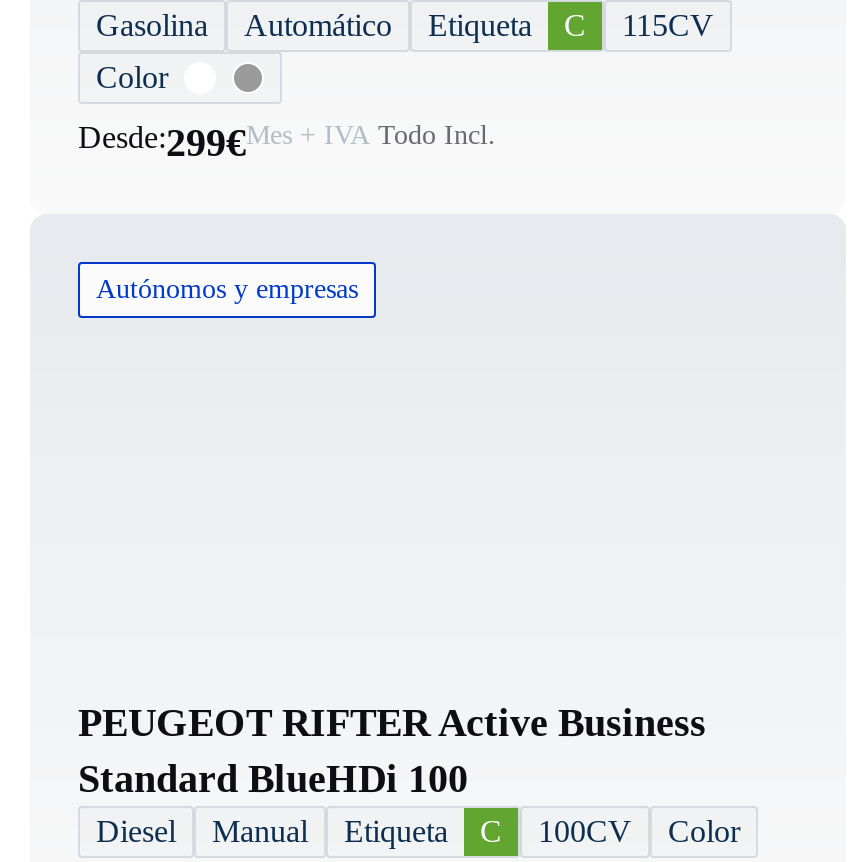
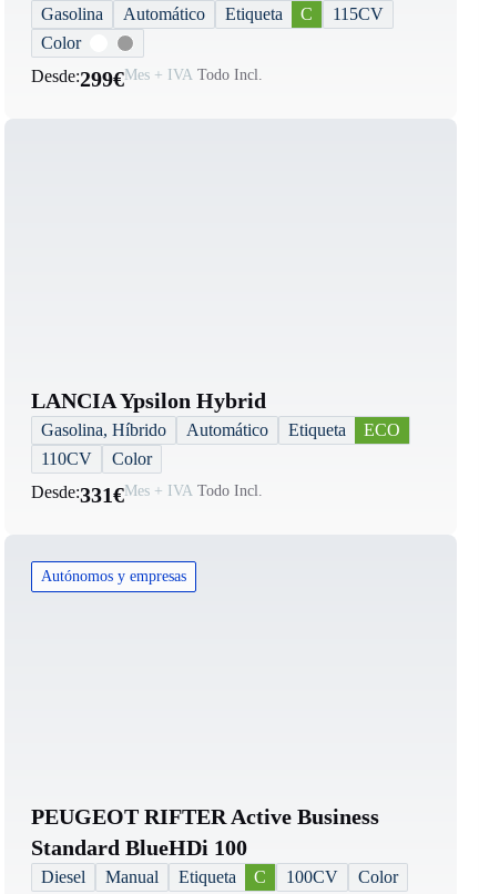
none -> [31,388,400,507] LANCIA Ypsilon Hybrid | Gasolina, Híbrido | Automático | Etiqueta | ECO | 110CV | Color | Desde:331€Mes + IVA Todo Incl.

